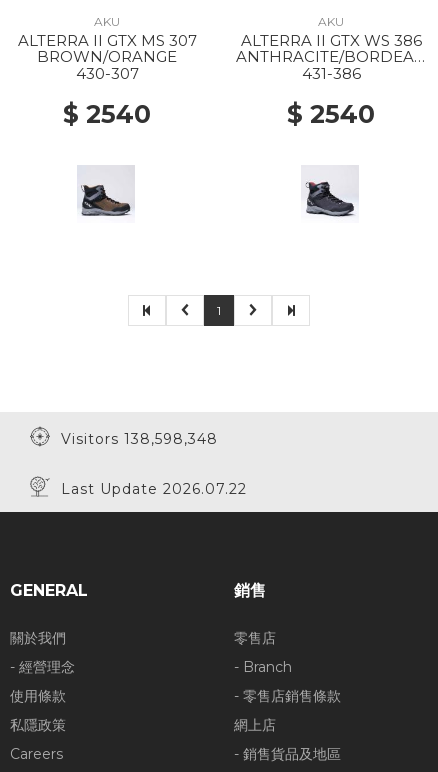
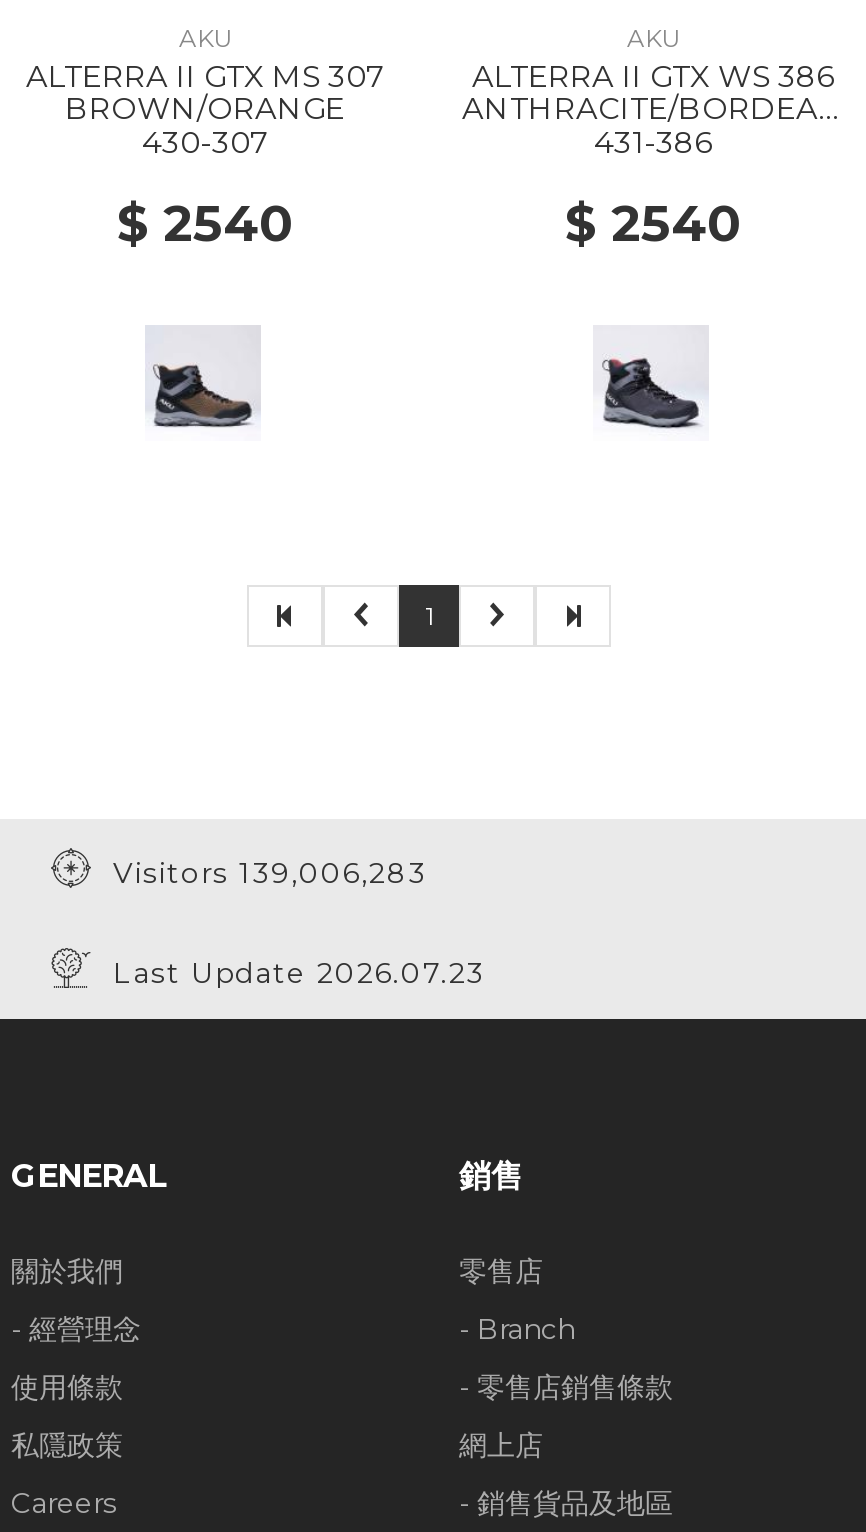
[51,430,218,448] Visitors 138,598,348 -> [93,855,427,891] Visitors 139,006,283
[51,480,247,498] Last Update 2026.07.22 -> [93,955,485,991] Last Update 2026.07.23

